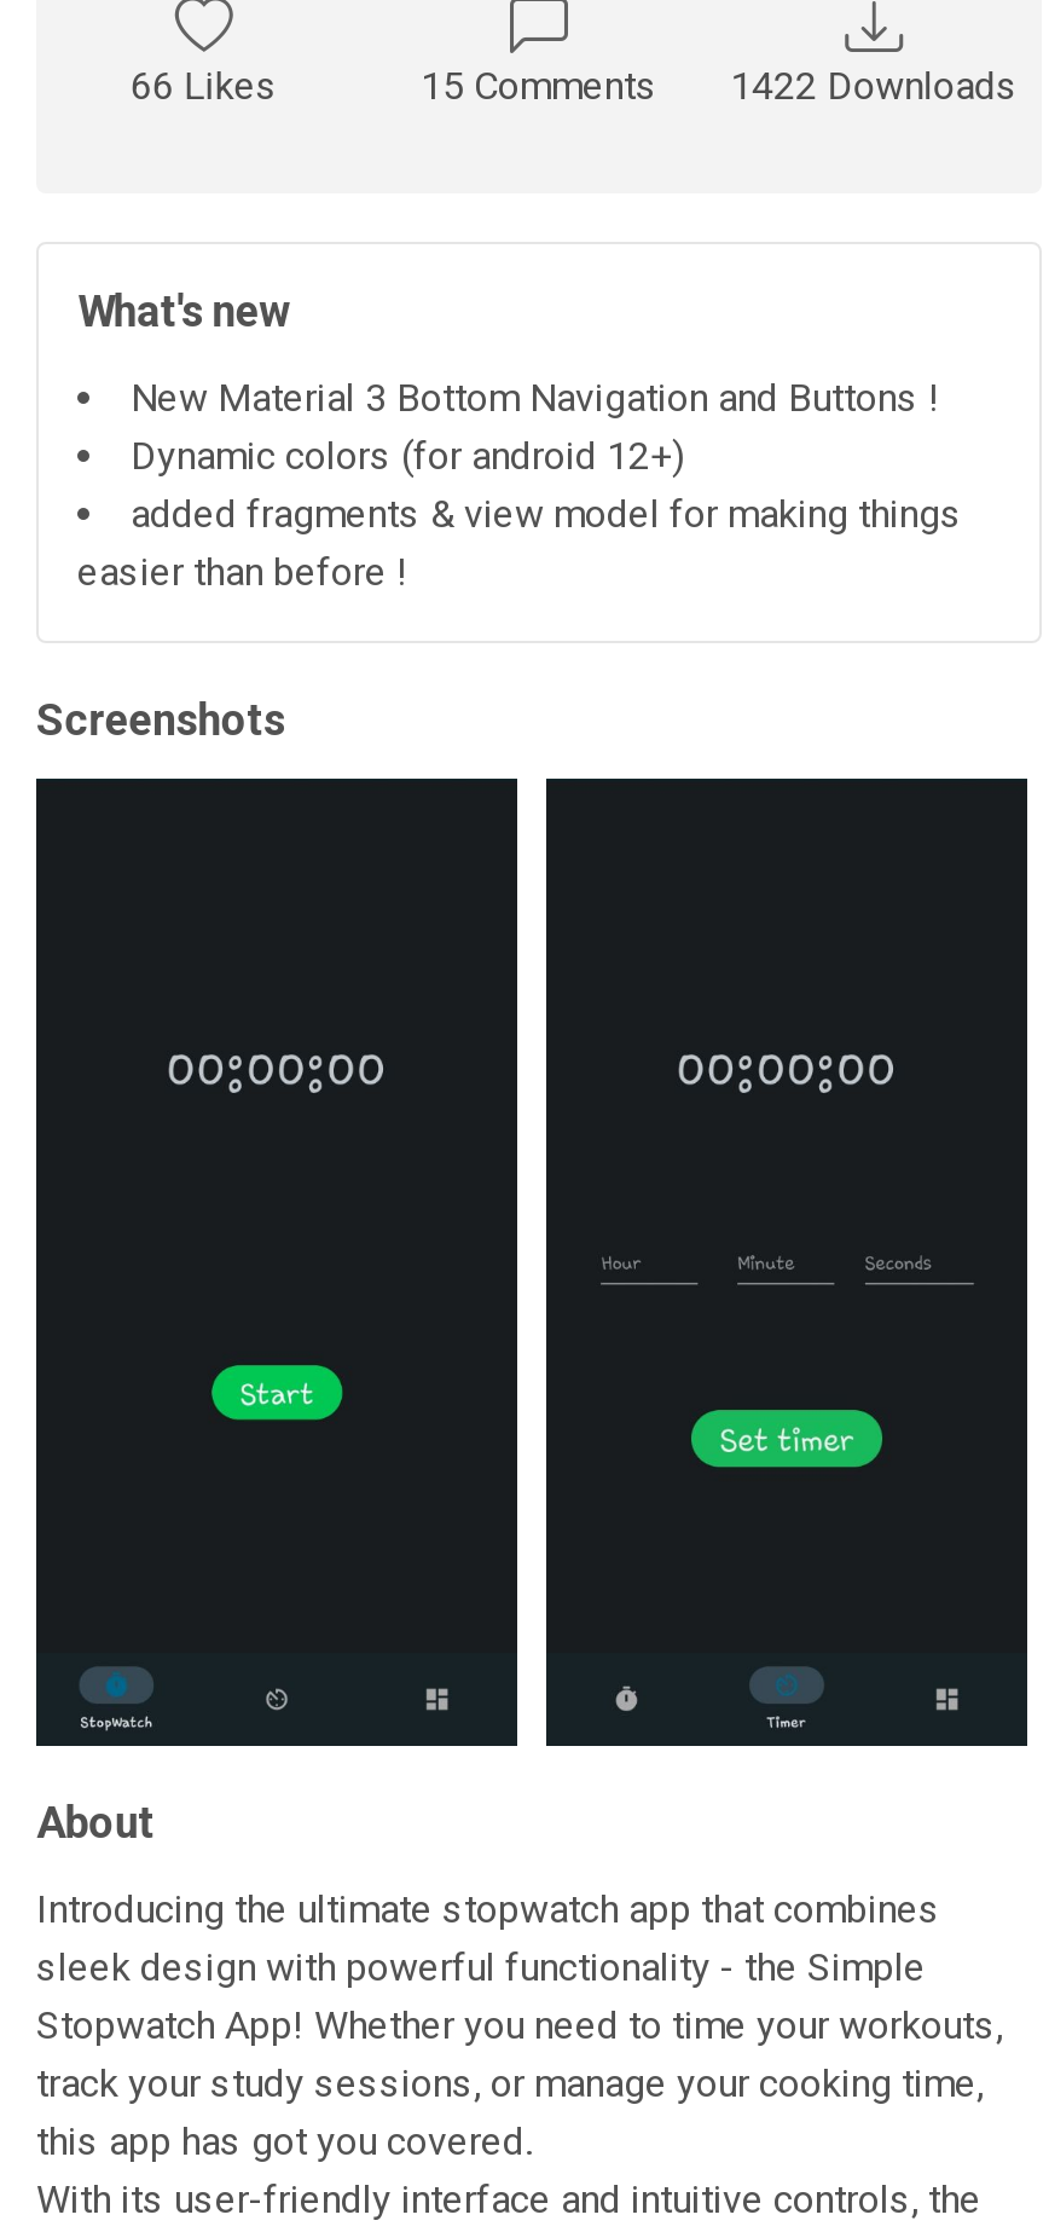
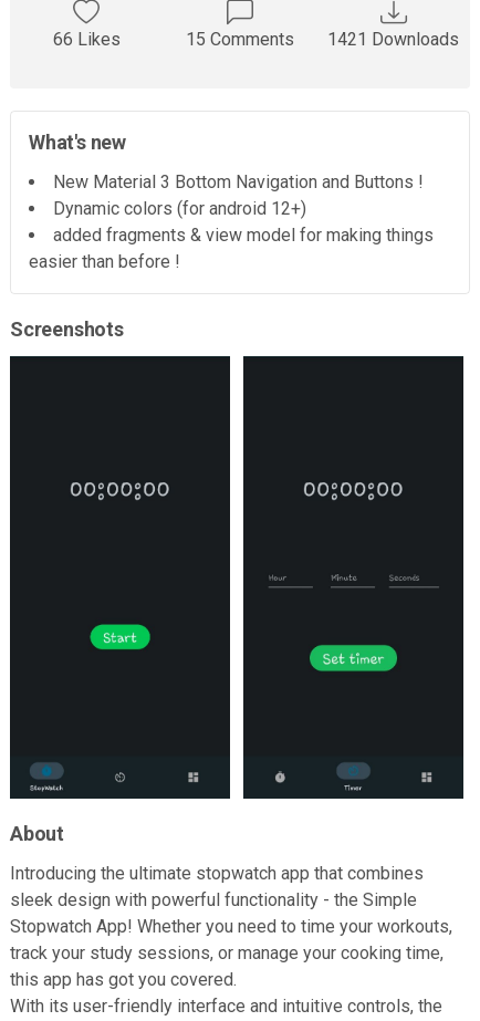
[421,63,1018,109] 15 Comments 1422 Downloads -> [186,29,459,50] 15 Comments 1421 Downloads

